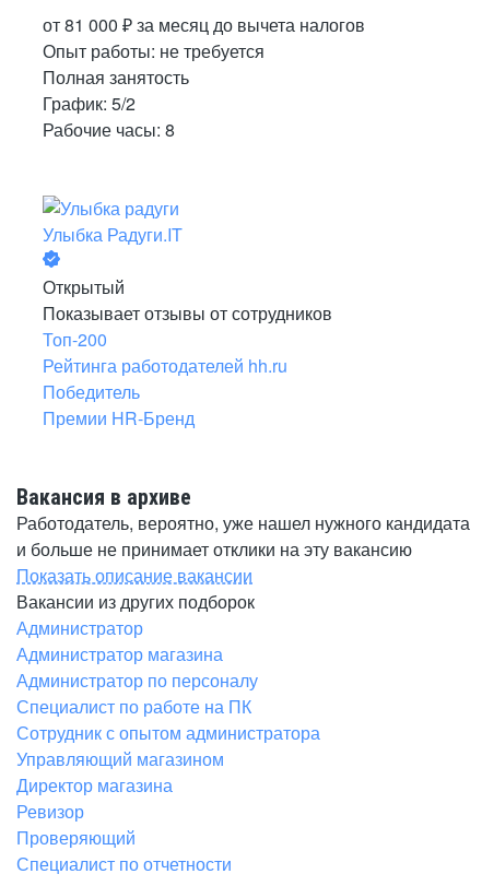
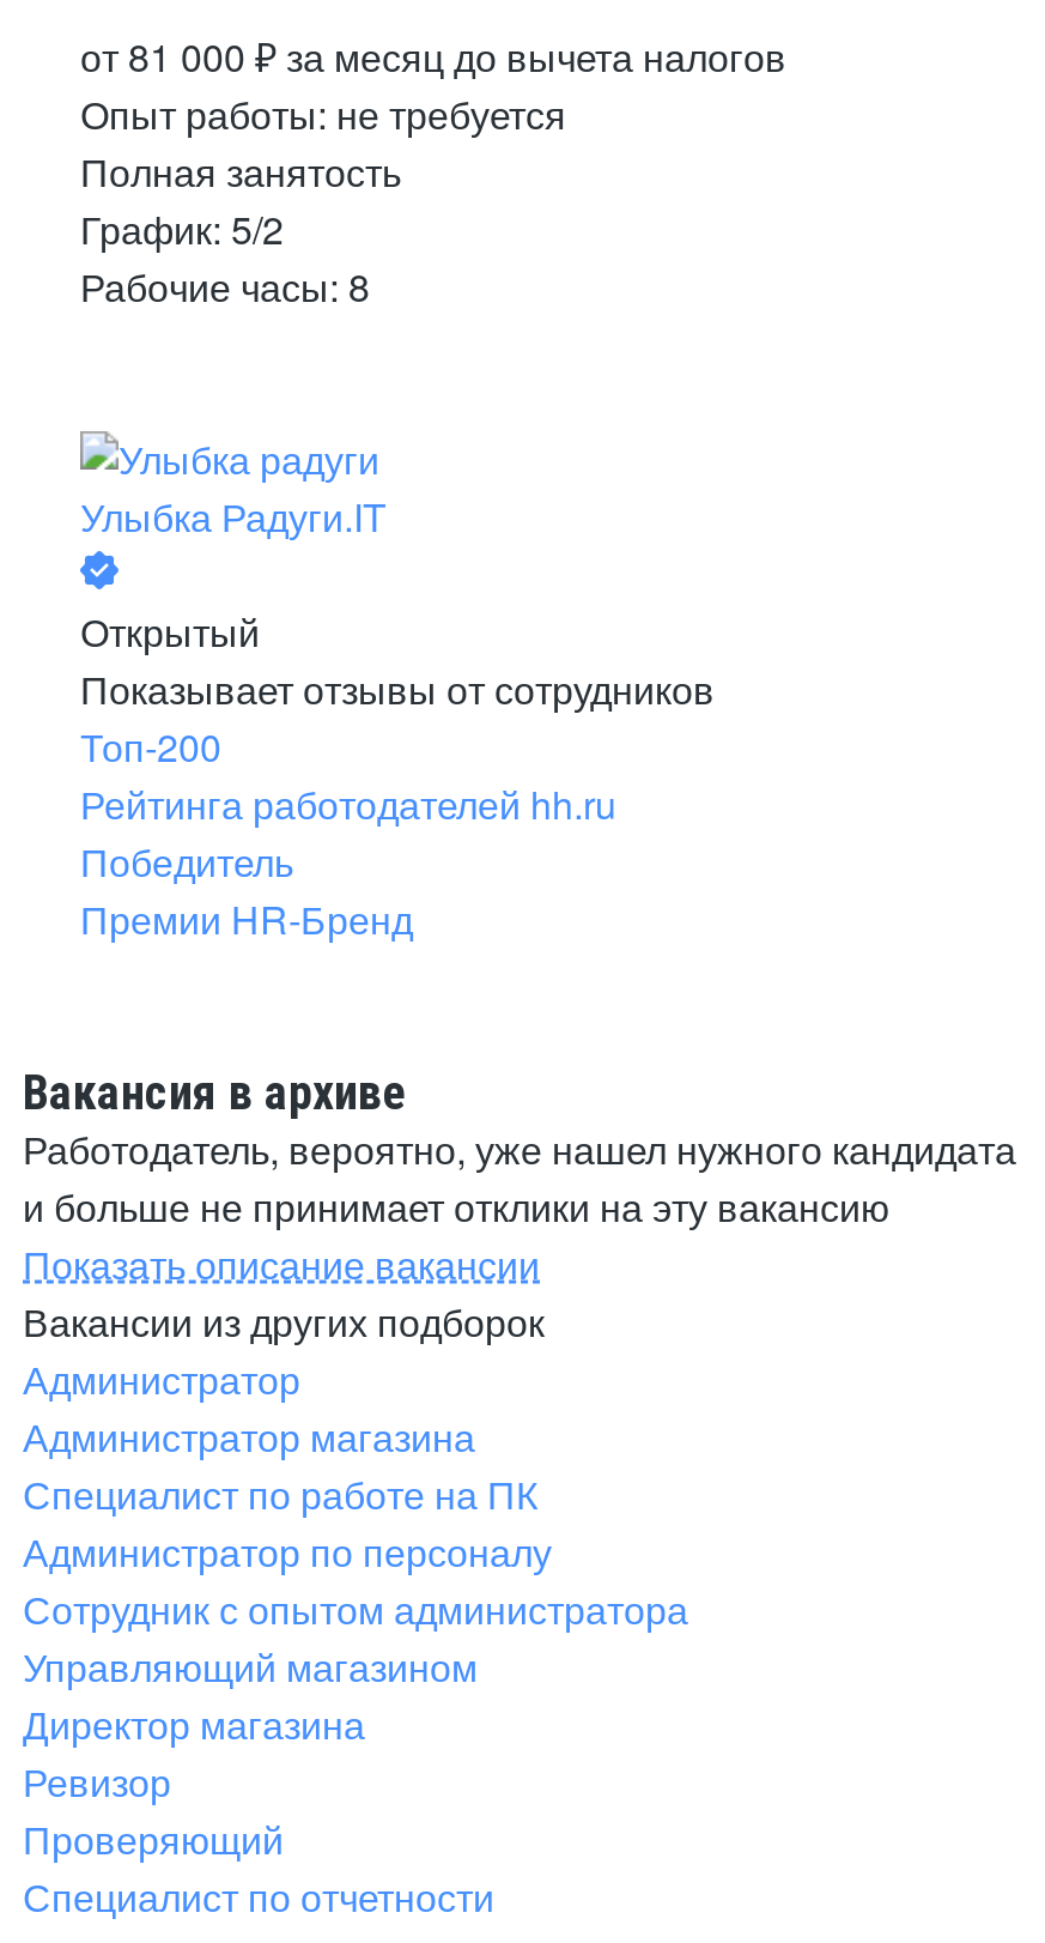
moved [16,668,258,693] -> [23,1524,552,1579]: Администратор по персоналу
moved [16,694,251,719] -> [23,1466,537,1521]: Специалист по работе на ПК

